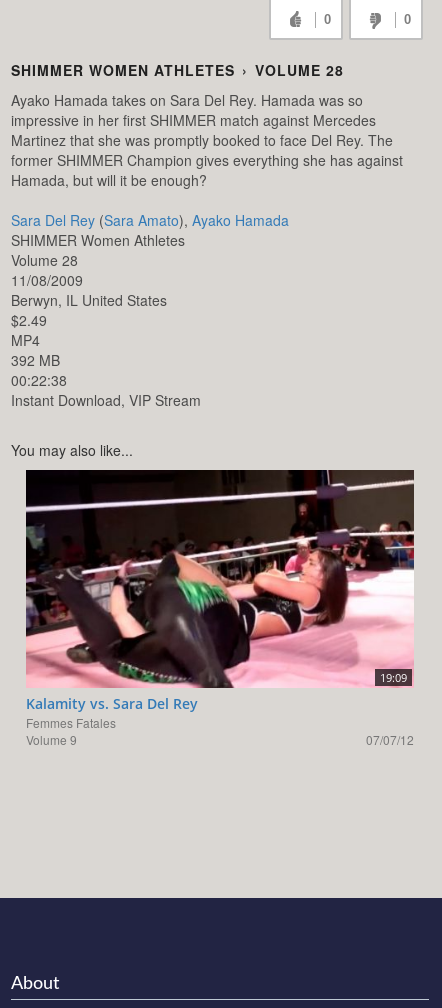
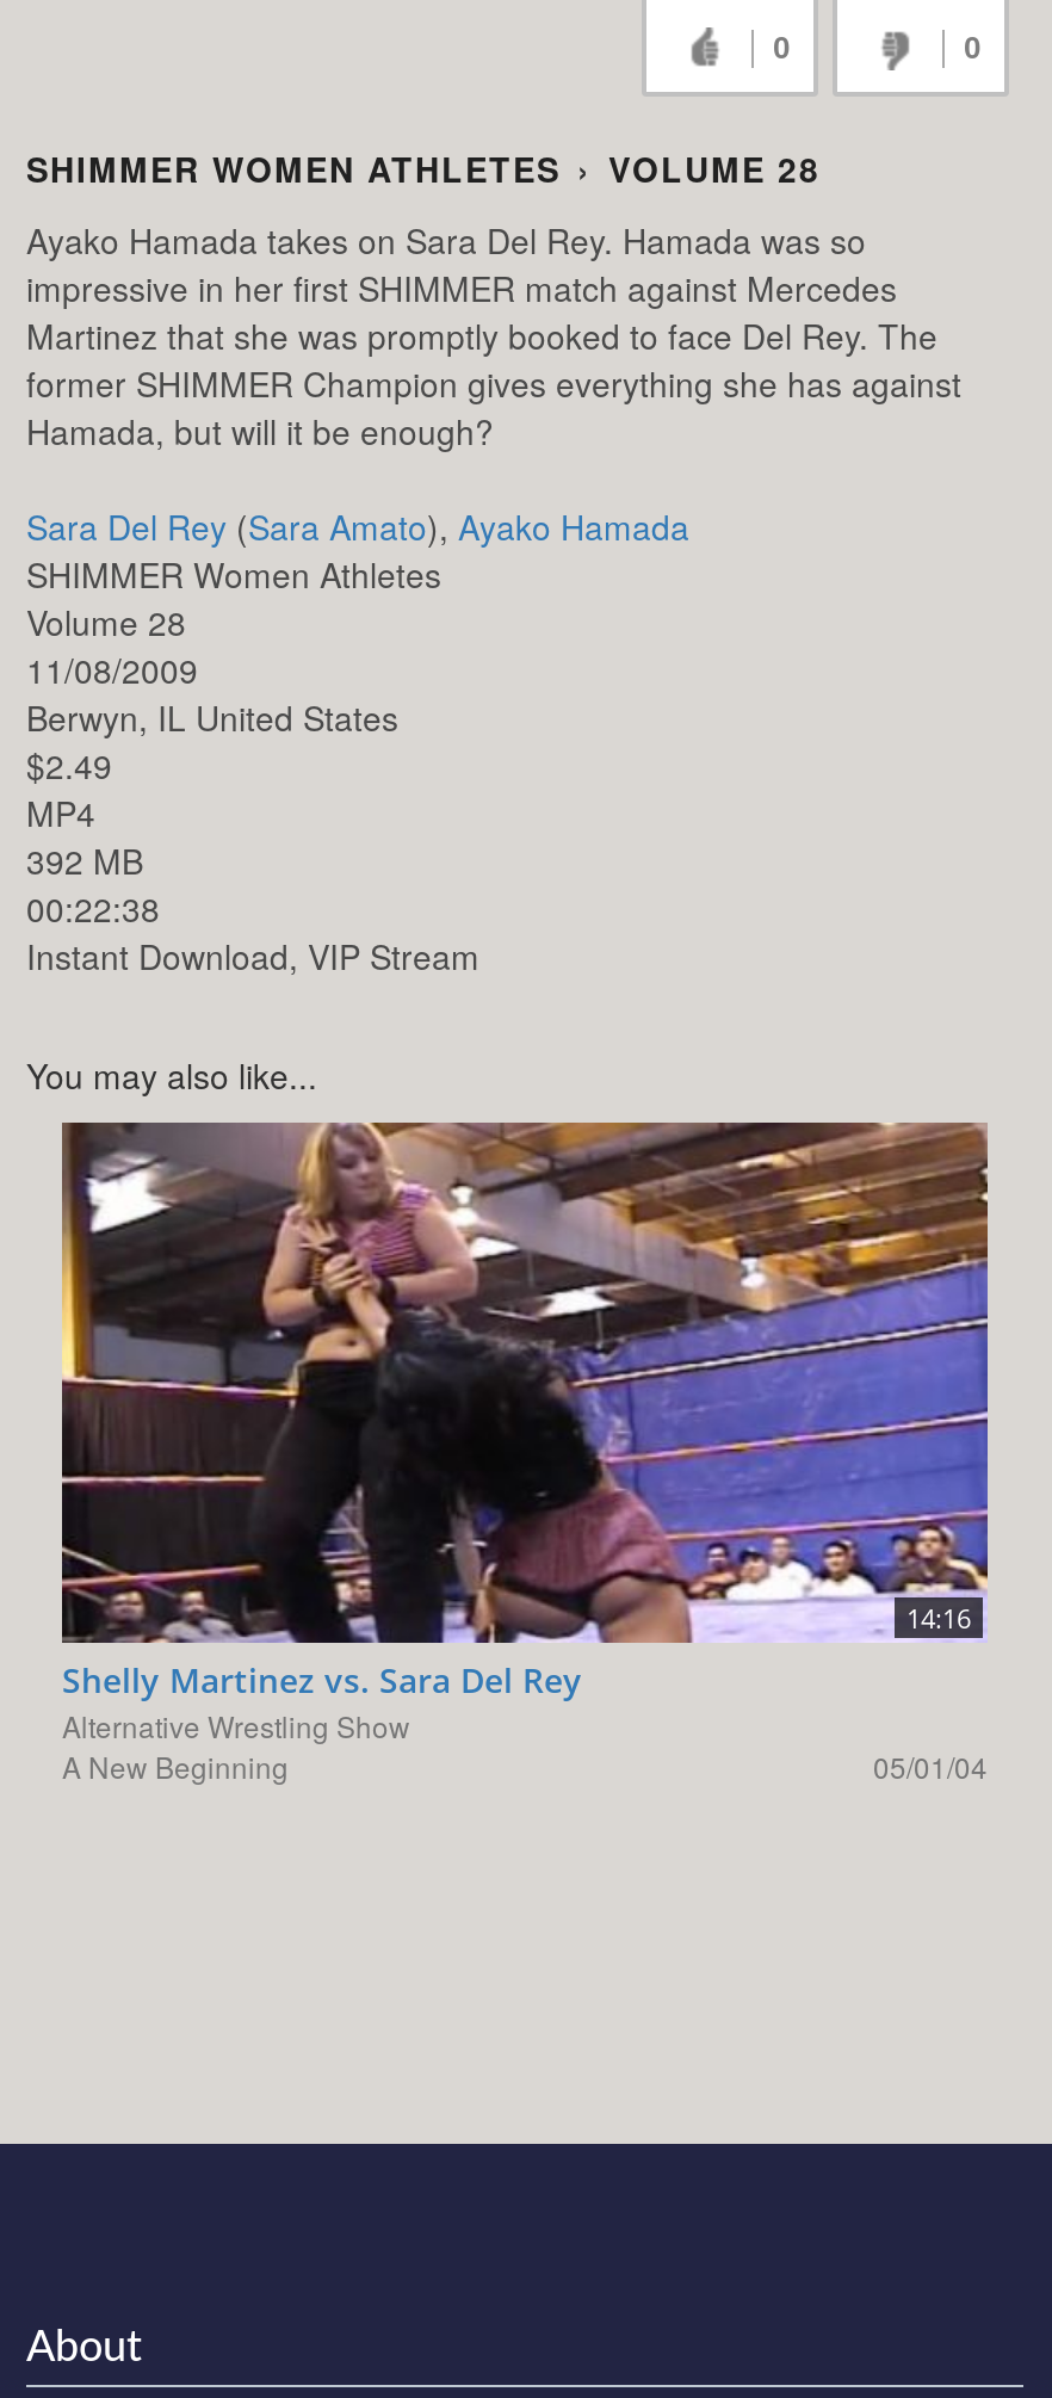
[25,469,415,688] [image] | 19:09 -> [60,1120,990,1645] [image] | 14:16
[26,694,414,748] Kalamity vs. Sara Del Rey | Femmes Fatales | Volume 9 | 07/07/12 -> [62,1656,988,1785] Shelly Martinez vs. Sara Del Rey | Alternative Wrestling Show | A New Beginning | 05/01/04

